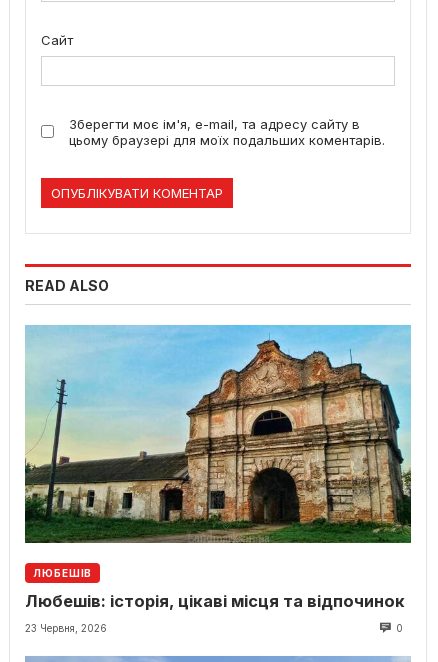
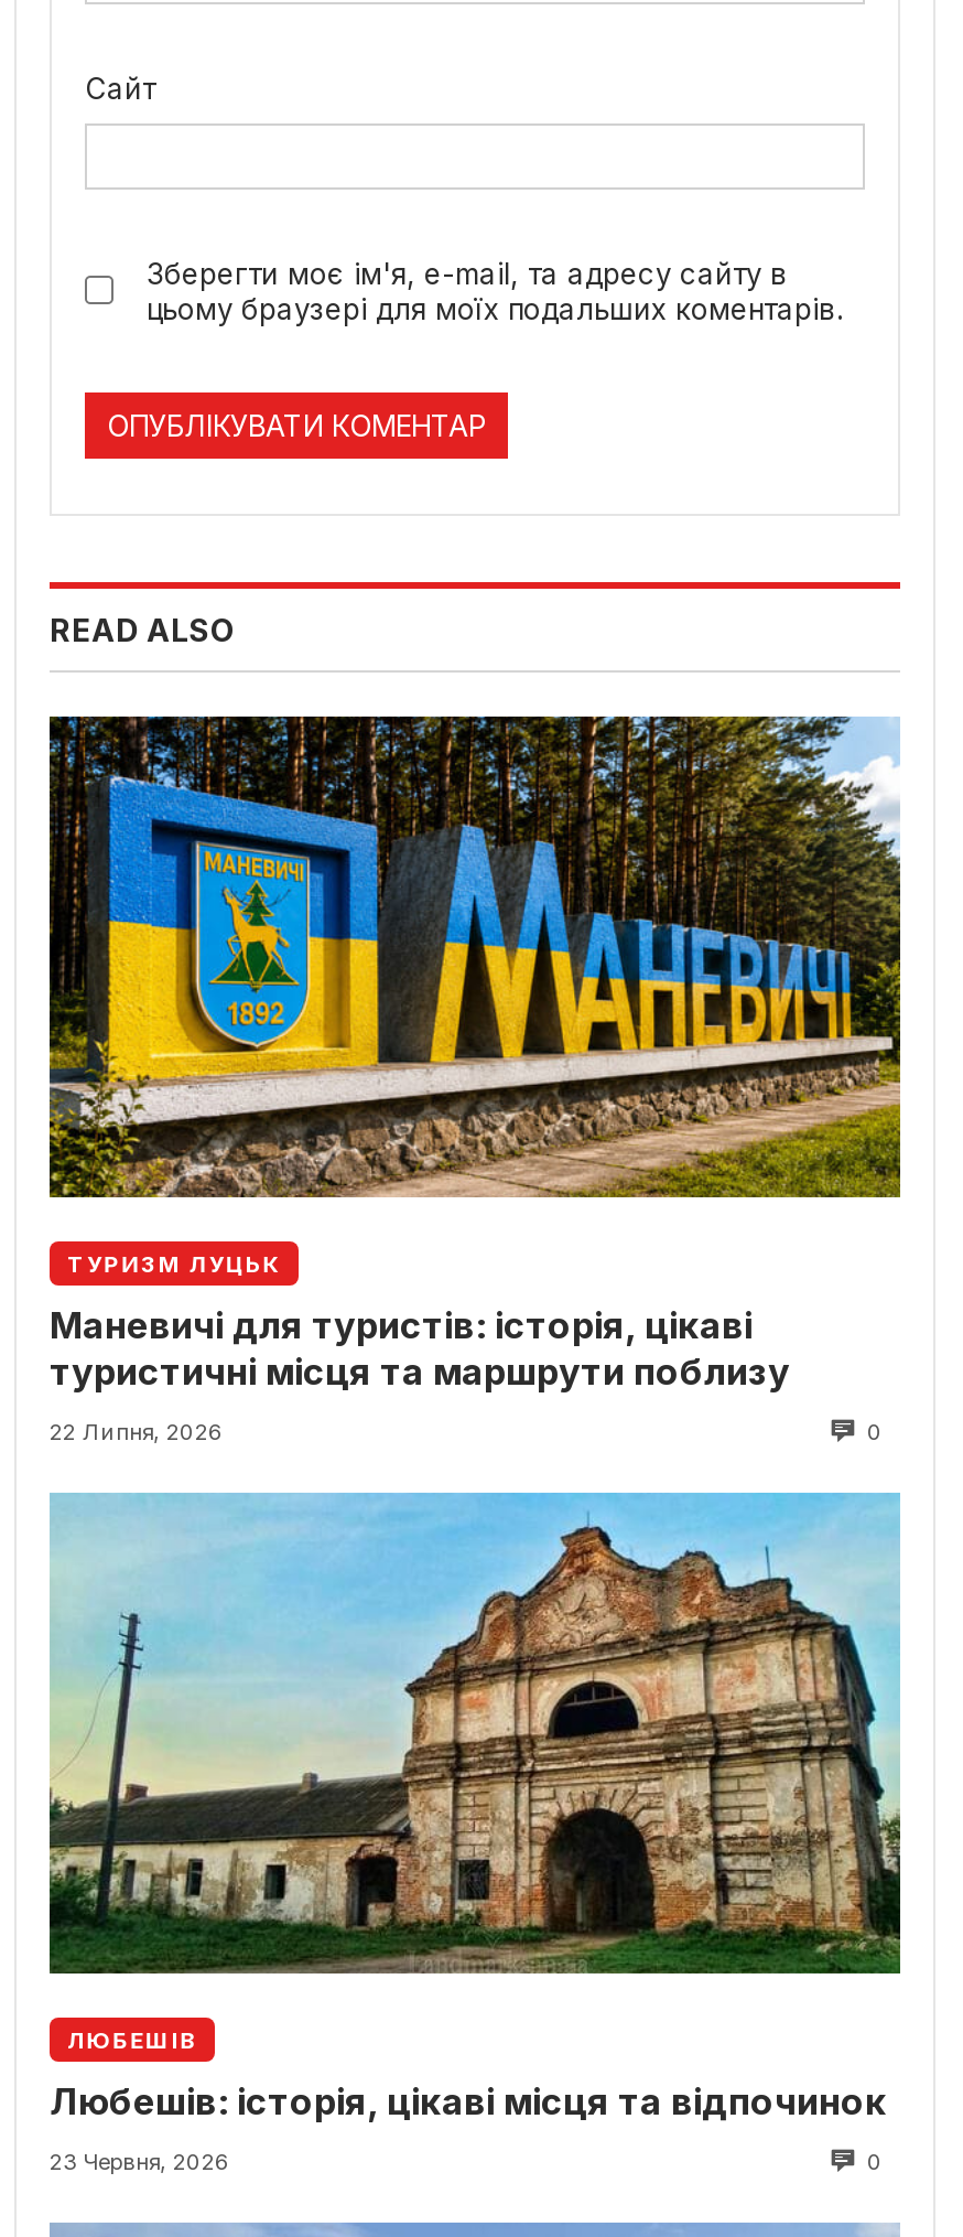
none -> [47,714,902,1444] [image] | ТУРИЗМ ЛУЦЬК | Маневичі для туристів: історія, цікаві | туристичні місця та маршрути поблизу | 22 Липня, 2026 | 0

